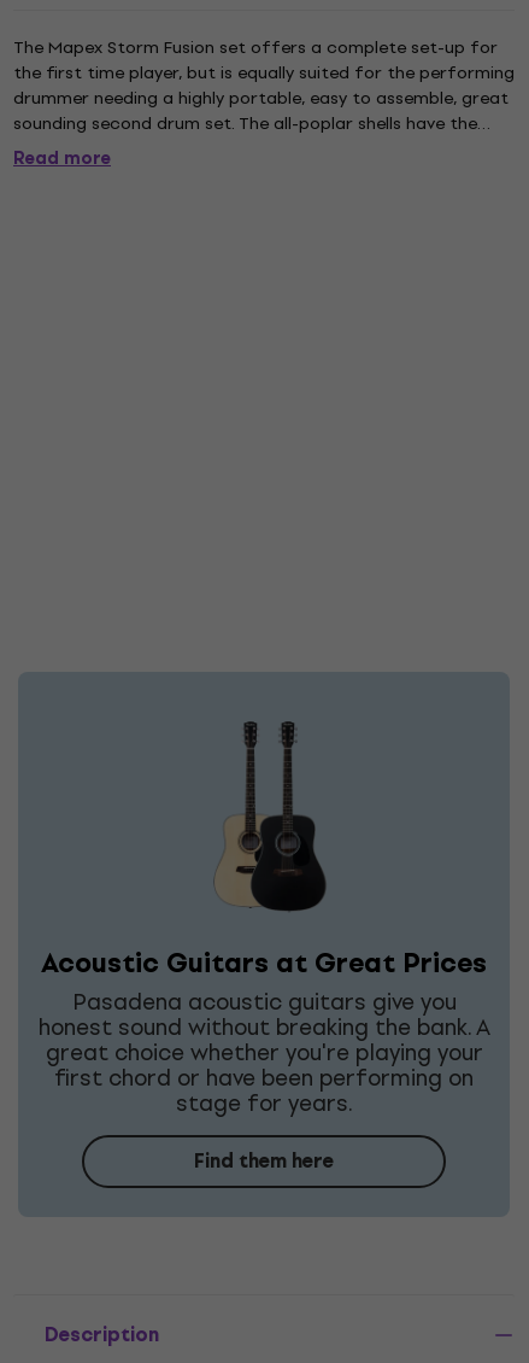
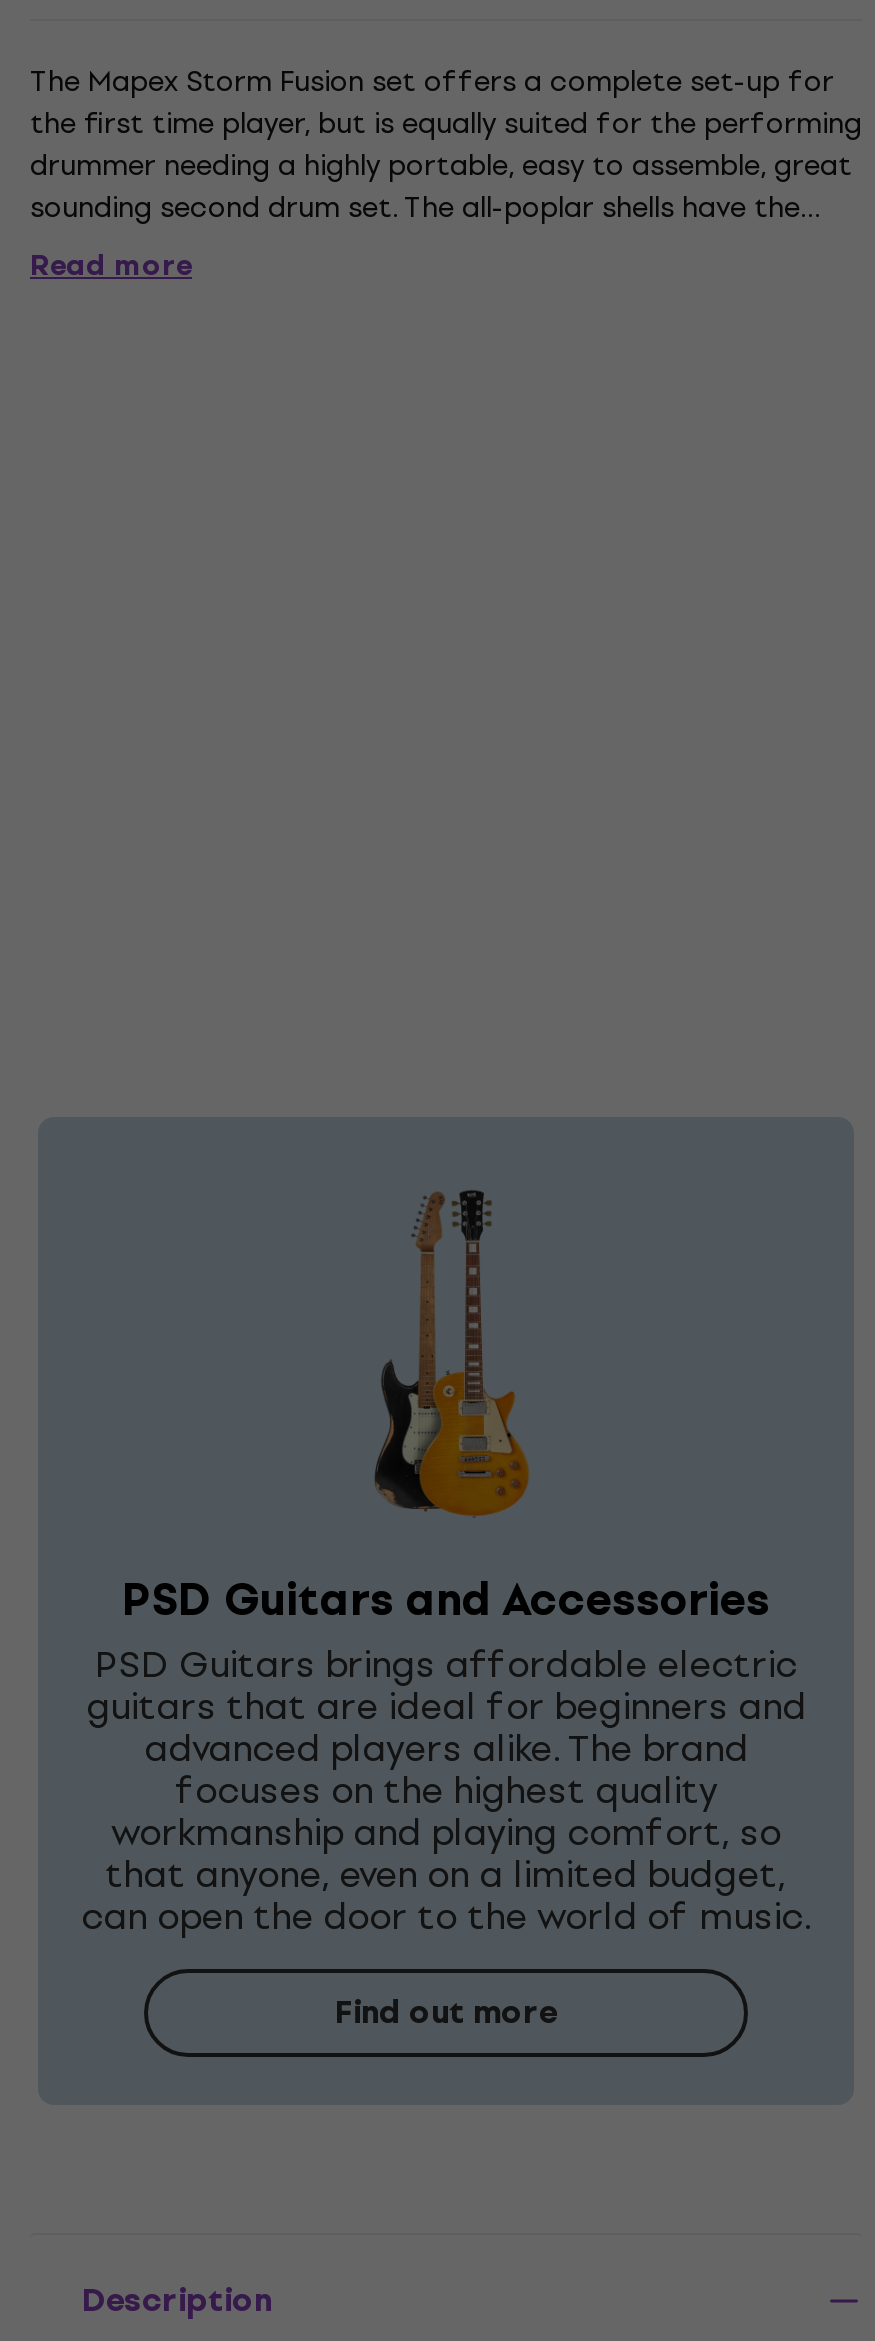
[213,716,327,882] [image] -> [372,1189,530,1519] [image]
[38,941,490,1121] Acoustic Guitars at Great Prices | Pasadena acoustic guitars give you | honest sound without breaking the bank. A | great choice whether you're playing your | first chord or have been performing on | stage for years. -> [81,1563,811,1945] PSD Guitars and Accessories | PSD Guitars brings affordable electric | guitars that are ideal for beginners and | advanced players alike. The brand | focuses on the highest quality | workmanship and playing comfort, so | that anyone, even on a limited budget, | can open the door to the world of music.
[194,1145,334,1177] Find them here -> [335,1985,557,2039] Find out more

